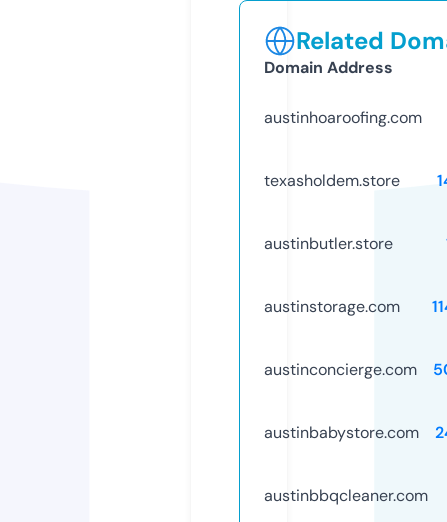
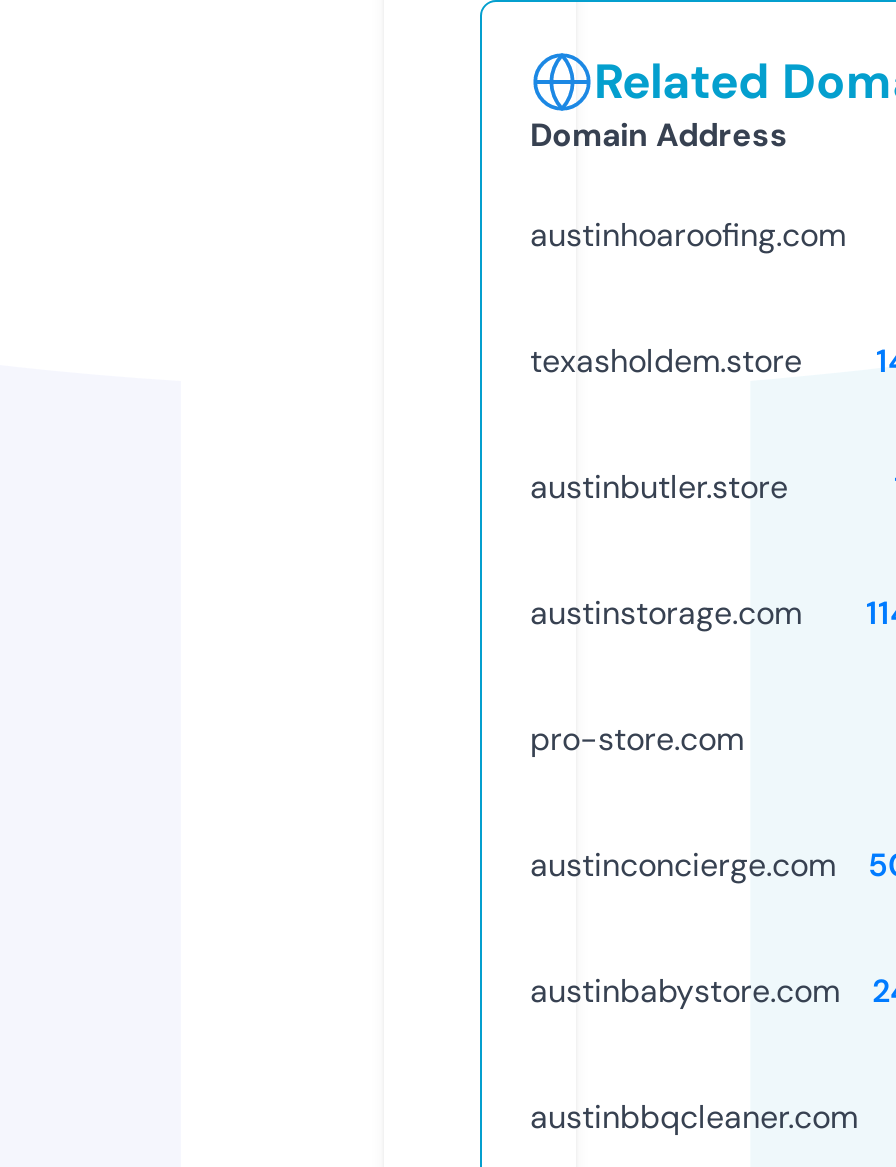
none -> [530,718,744,760] pro-store.com

